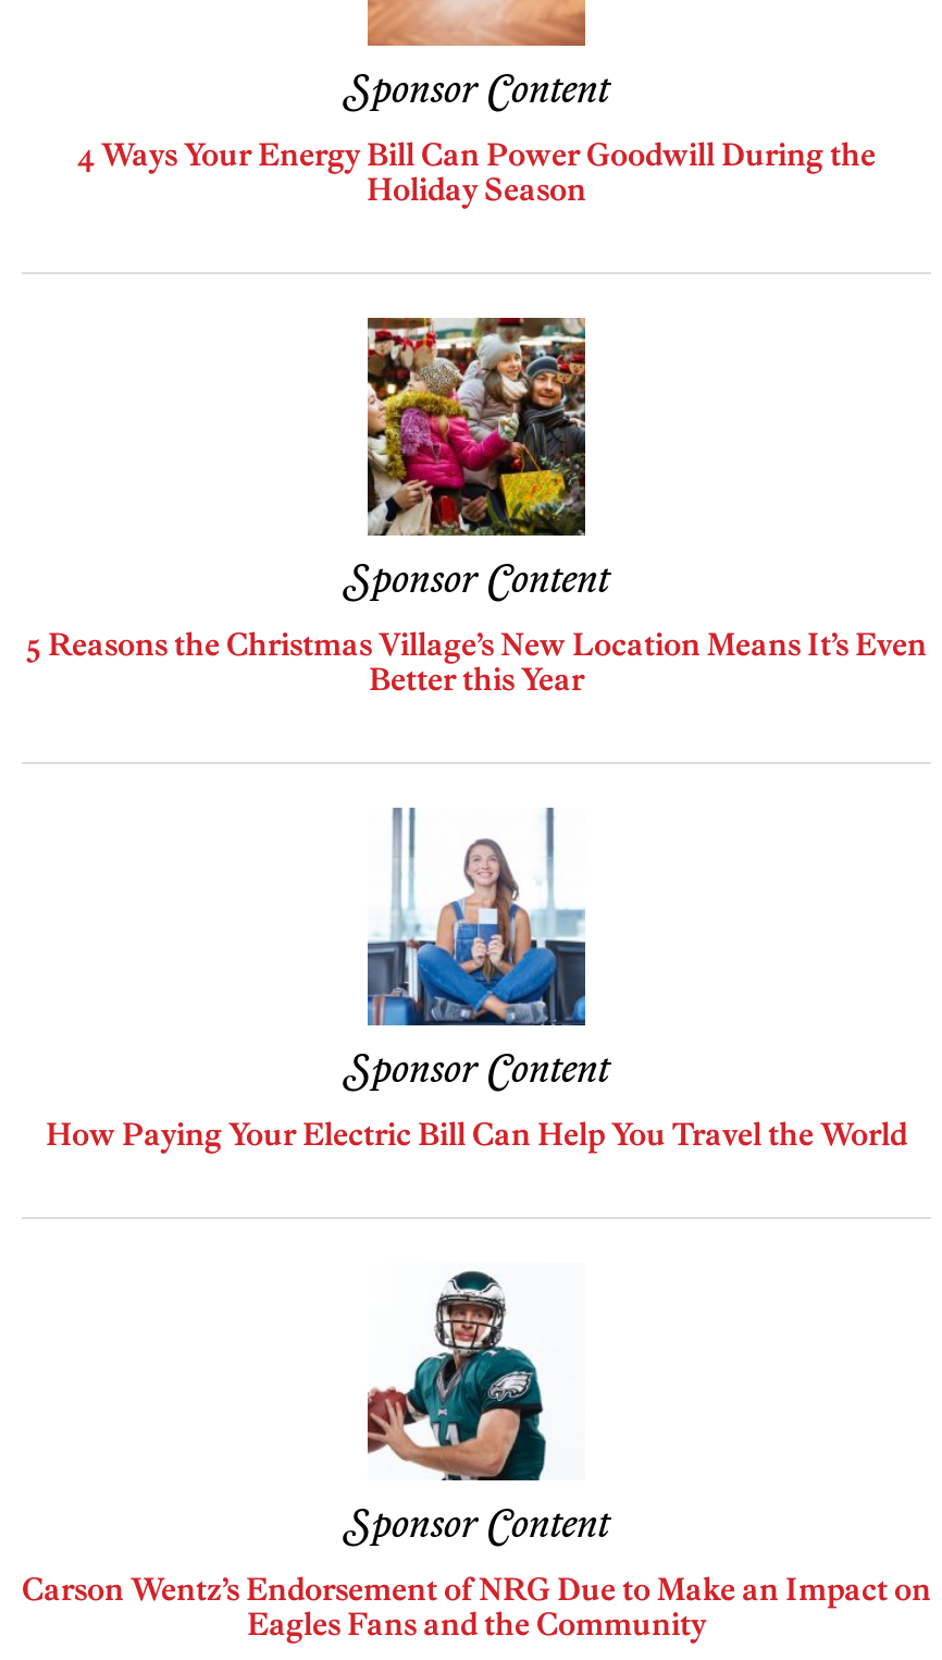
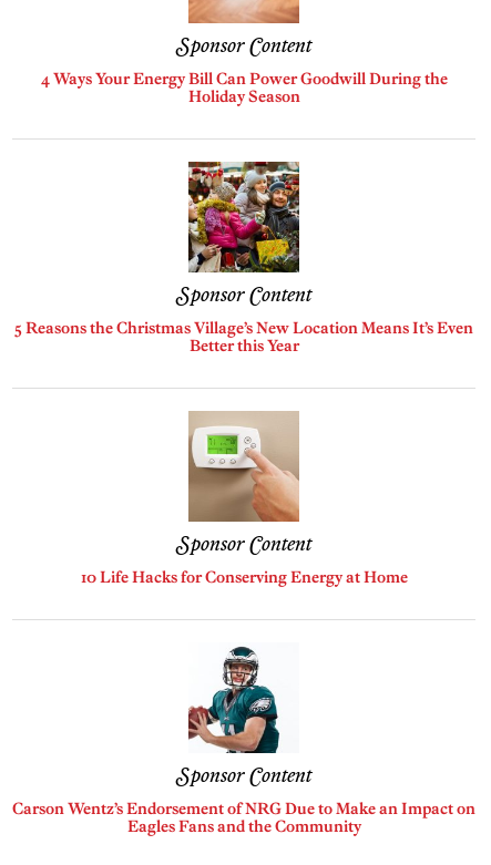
[365,808,587,1028] [image] -> [187,410,300,523] [image]
[46,1116,907,1155] How Paying Your Electric Bill Can Help You Travel the World -> [80,568,407,587] 10 Life Hacks for Conserving Energy at Home

